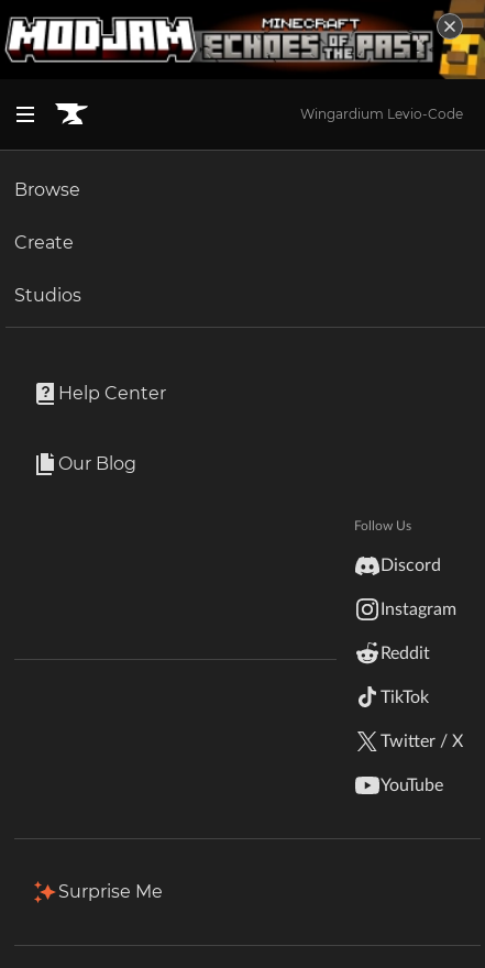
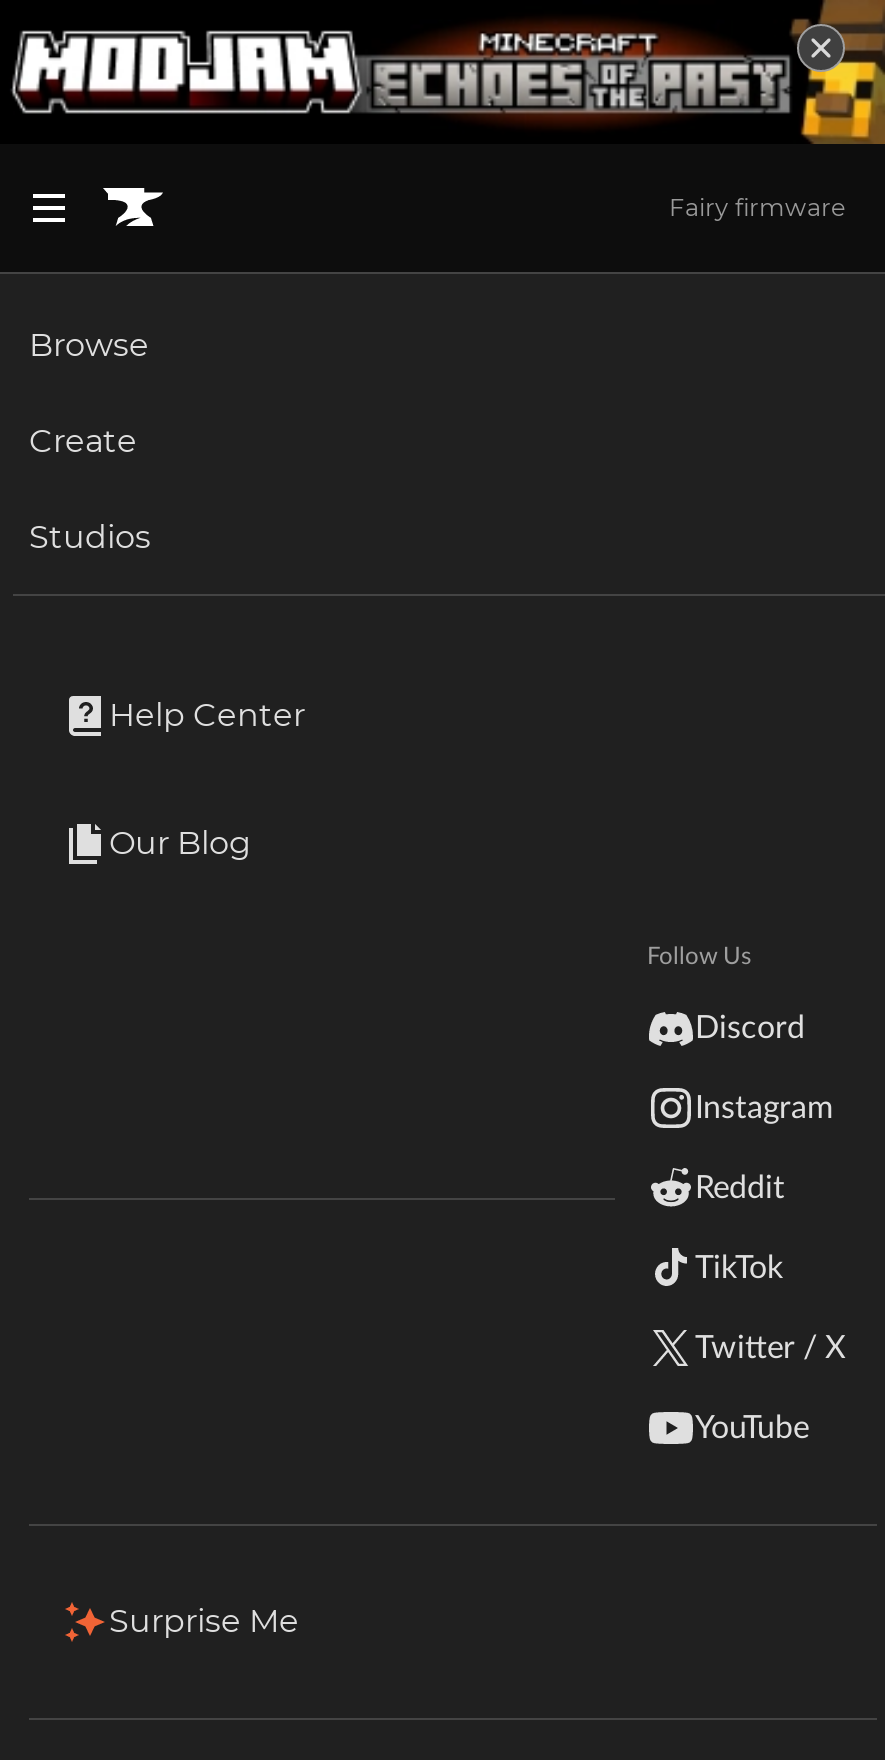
[300,105,463,122] Wingardium Levio-Code -> [669,191,845,221] Fairy firmware

